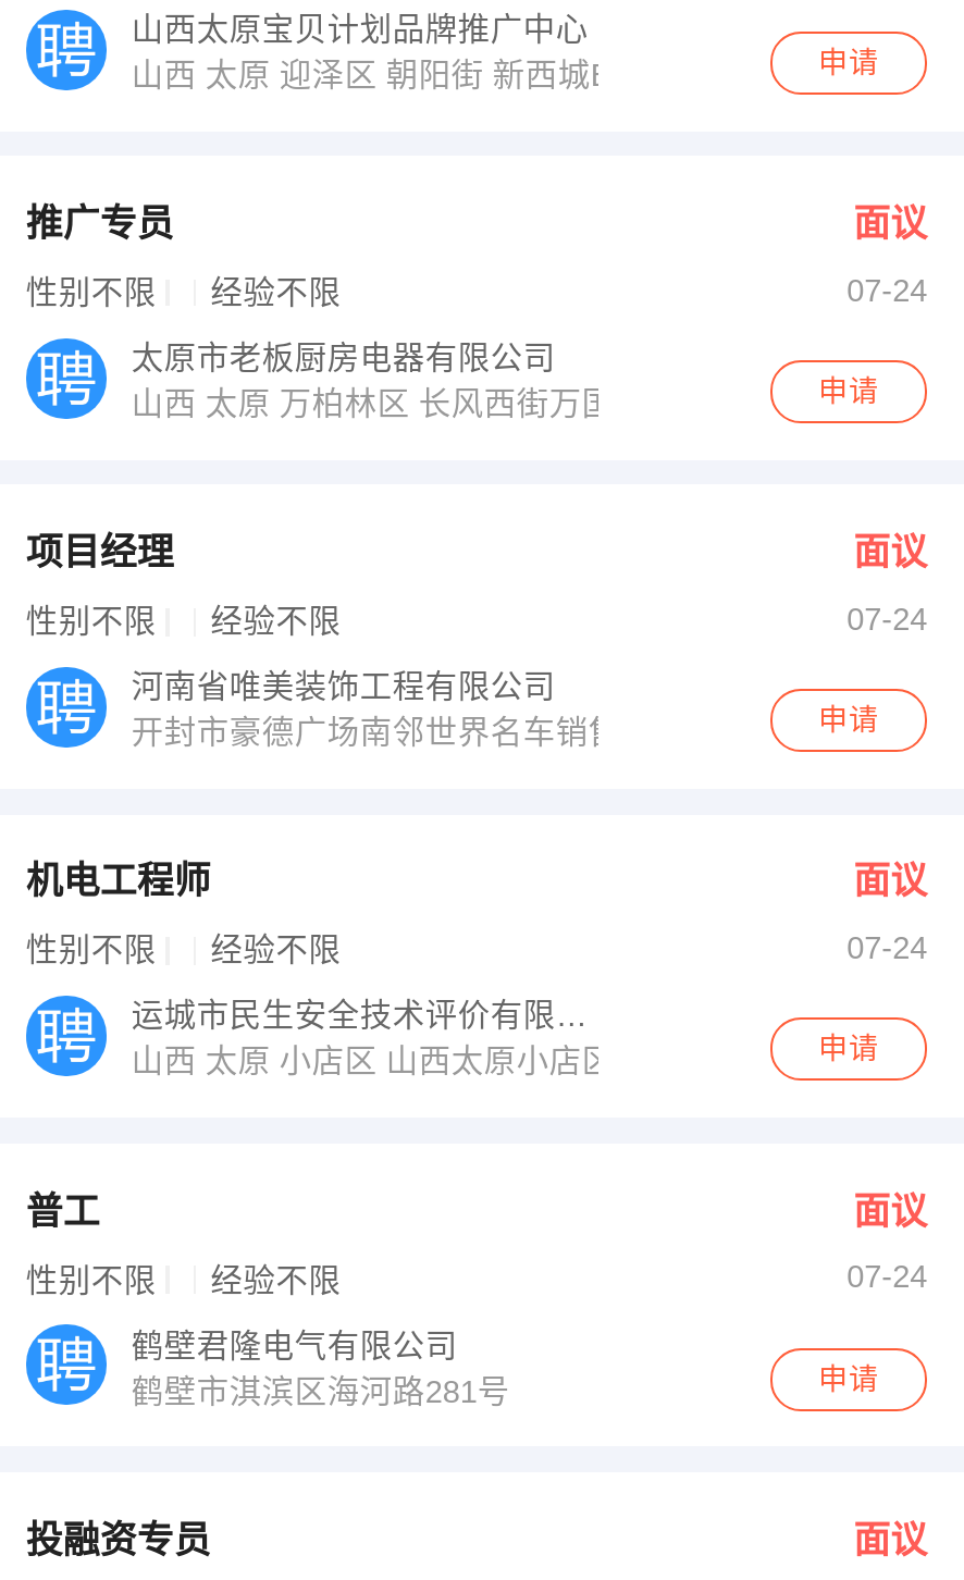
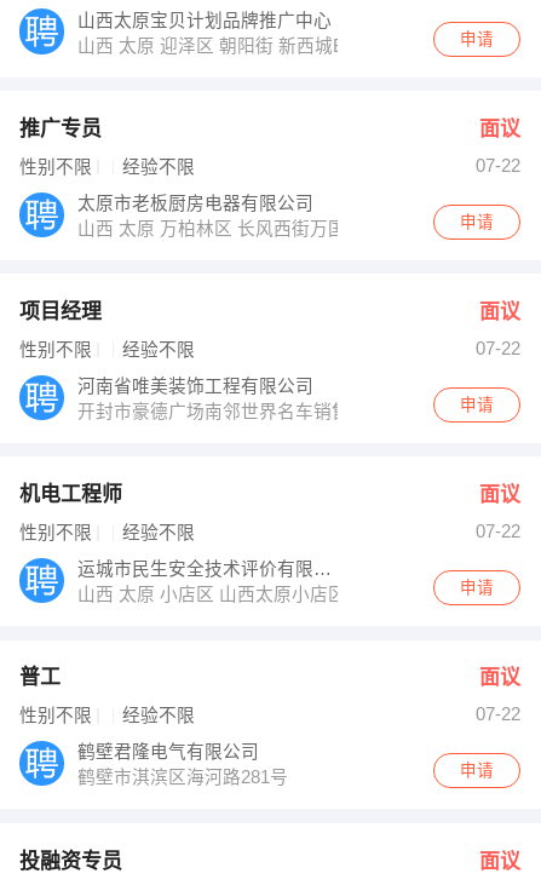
[847,272,927,307] 07-24 -> [476,156,521,175] 07-22
[847,601,927,636] 07-24 -> [476,339,521,358] 07-22
[847,930,927,965] 07-24 -> [476,522,521,541] 07-22
[847,1259,927,1294] 07-24 -> [476,704,521,724] 07-22

